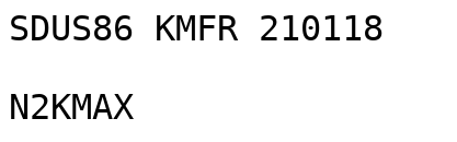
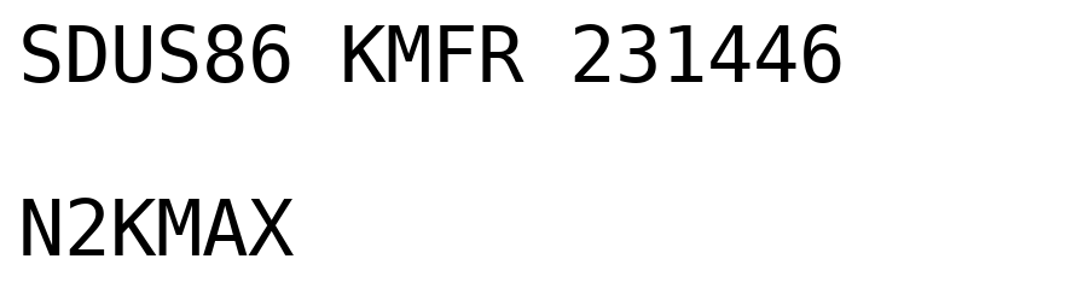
[9,9,384,48] SDUS86 KMFR 210118 -> [18,12,845,99] SDUS86 KMFR 231446

